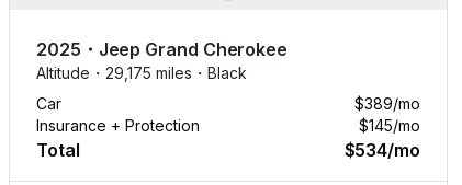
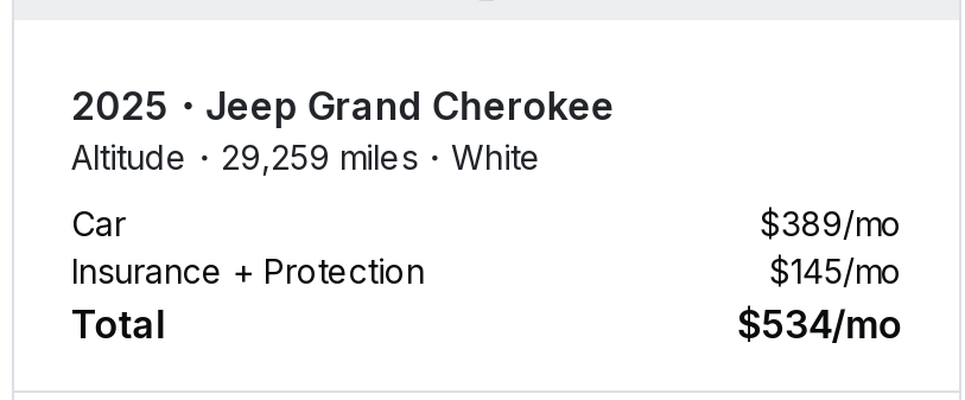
[36,63,247,82] Altitude・29,175 miles・Black -> [71,136,541,177] Altitude・29,259 miles・White

